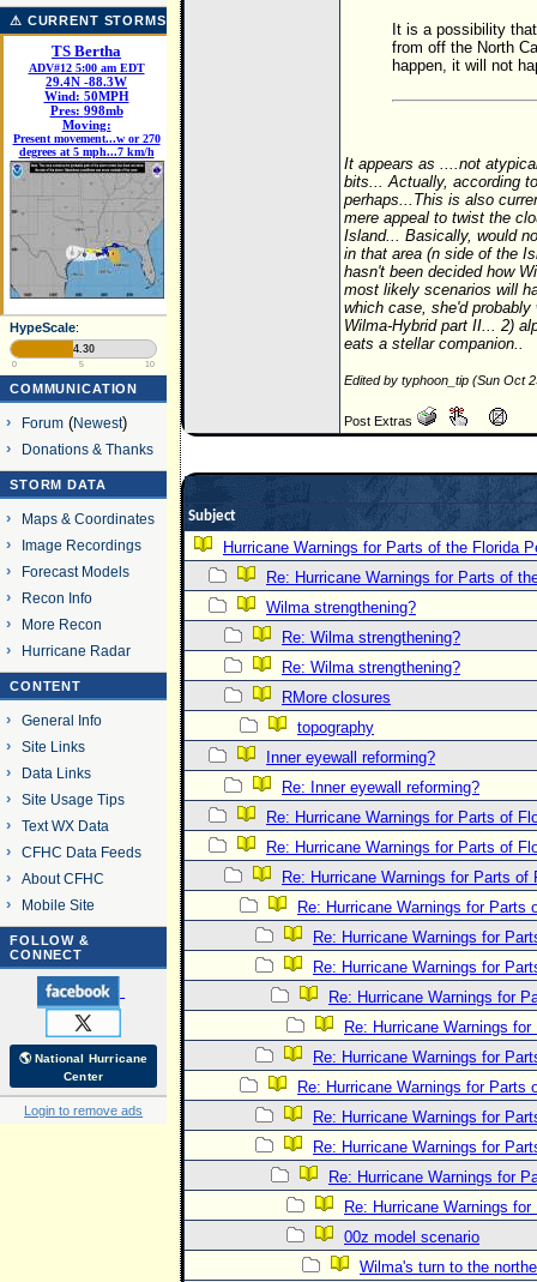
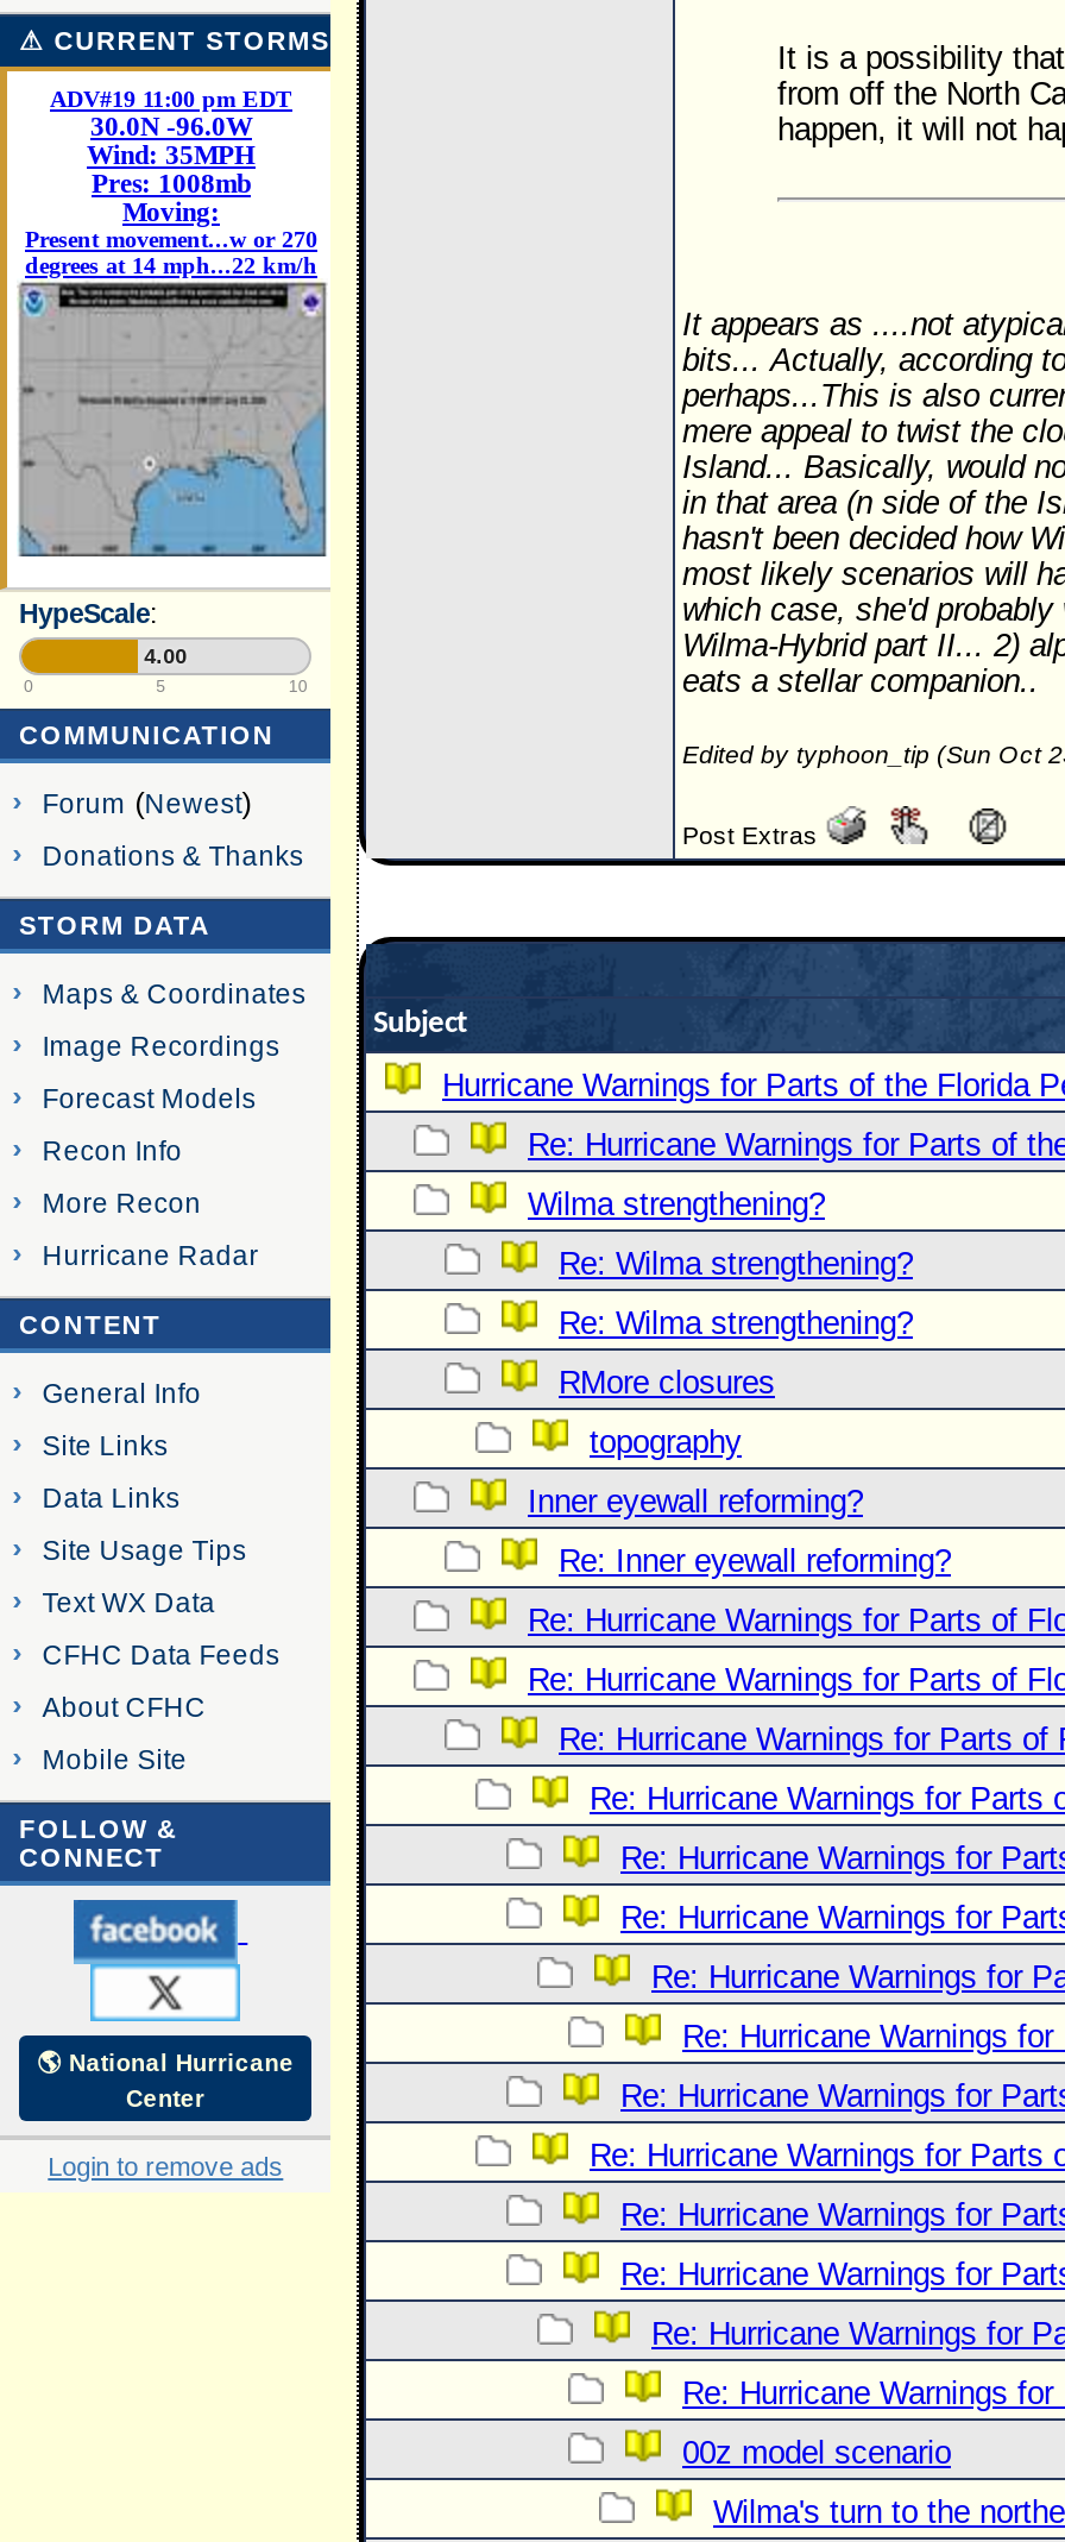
[28,43,144,118] TS Bertha | ADV#12 5:00 am EDT | 29.4N-88.3W | Wind:50MPH | Pres:998mb -> [50,86,292,197] ADV#19 11:00 pm EDT | 30.0N-96.0W | Wind:35MPH | Pres:1008mb
[19,145,154,158] degrees at 5 mph...7 km/h -> [25,252,317,278] degrees at 14 mph...22 km/h
[66,211,162,275] [image] -> [78,395,323,502] [image]
[73,343,94,355] 4.30 -> [144,644,187,668] 4.00

